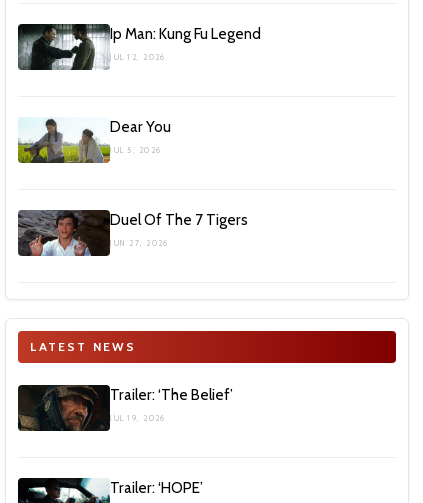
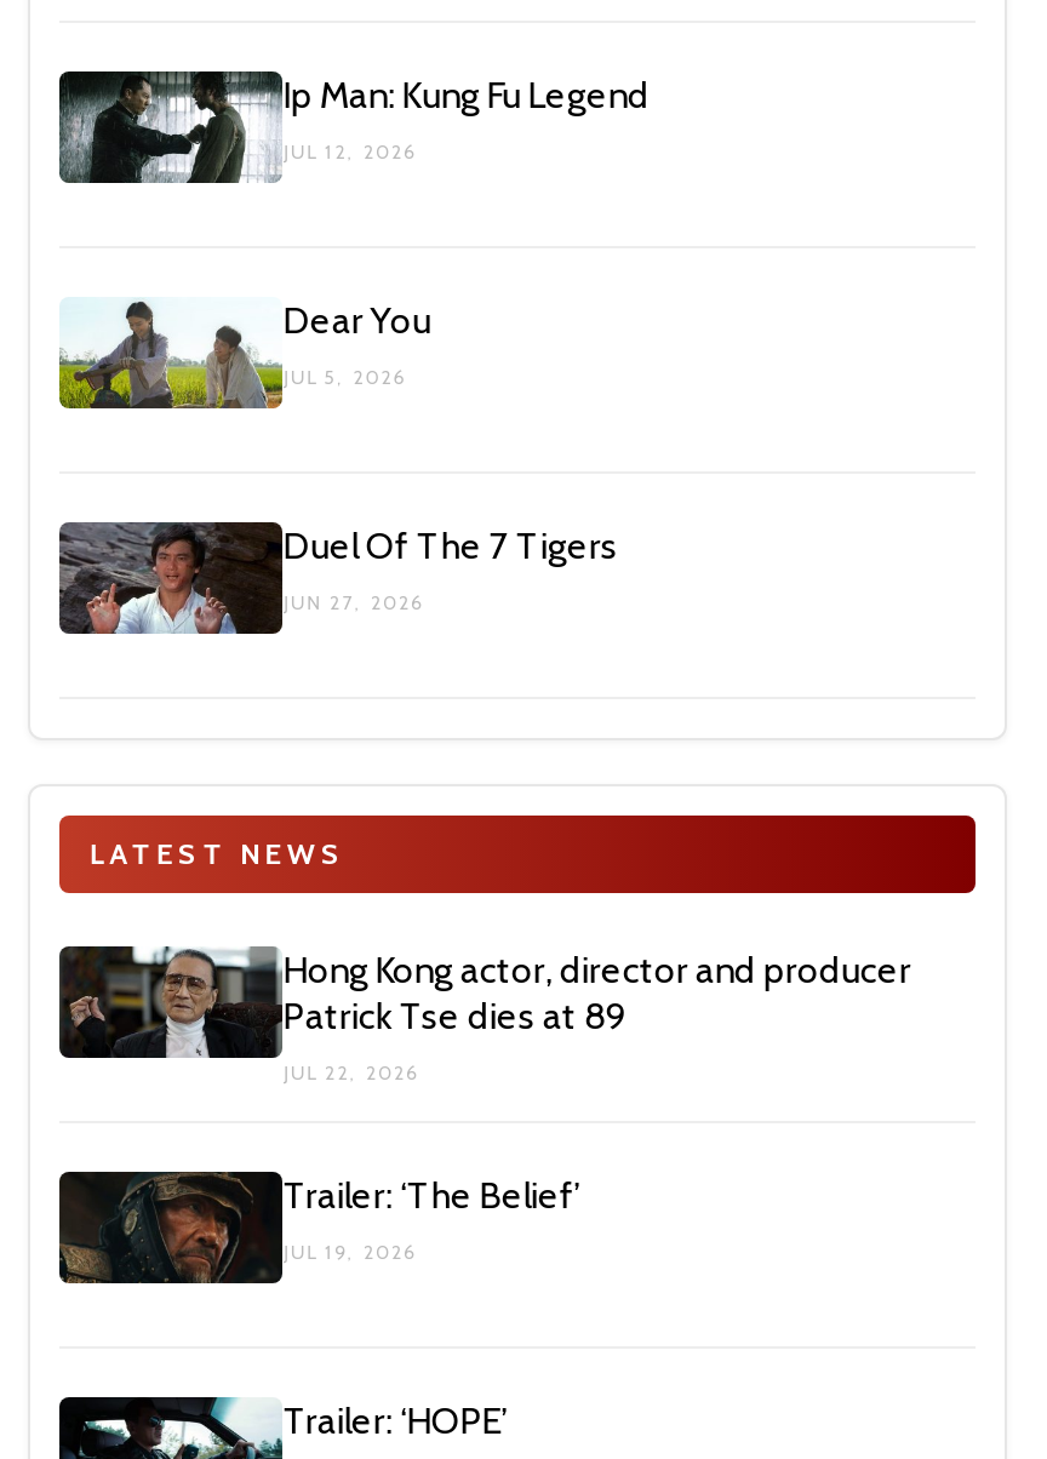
none -> [62,945,911,1086] [image] | Hong Kong actor, director and producer | Patrick Tse dies at 89 | JUL 22, 2026

